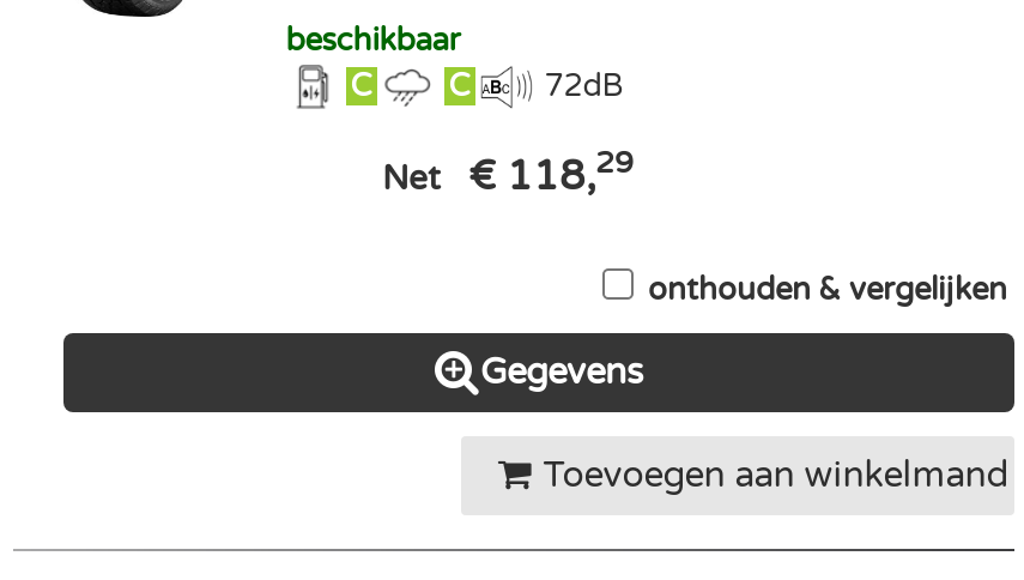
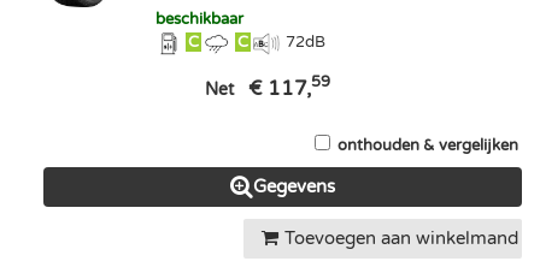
[382,145,634,201] Net € 118,29 -> [204,73,330,101] Net € 117,59

